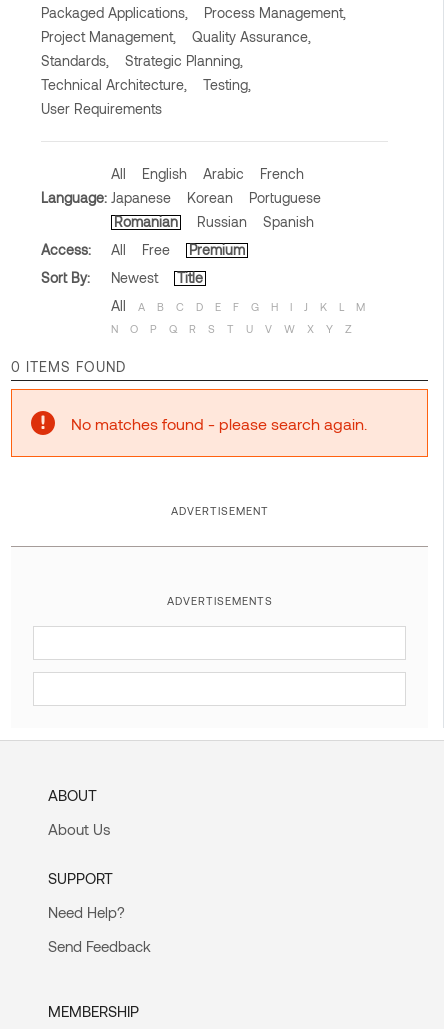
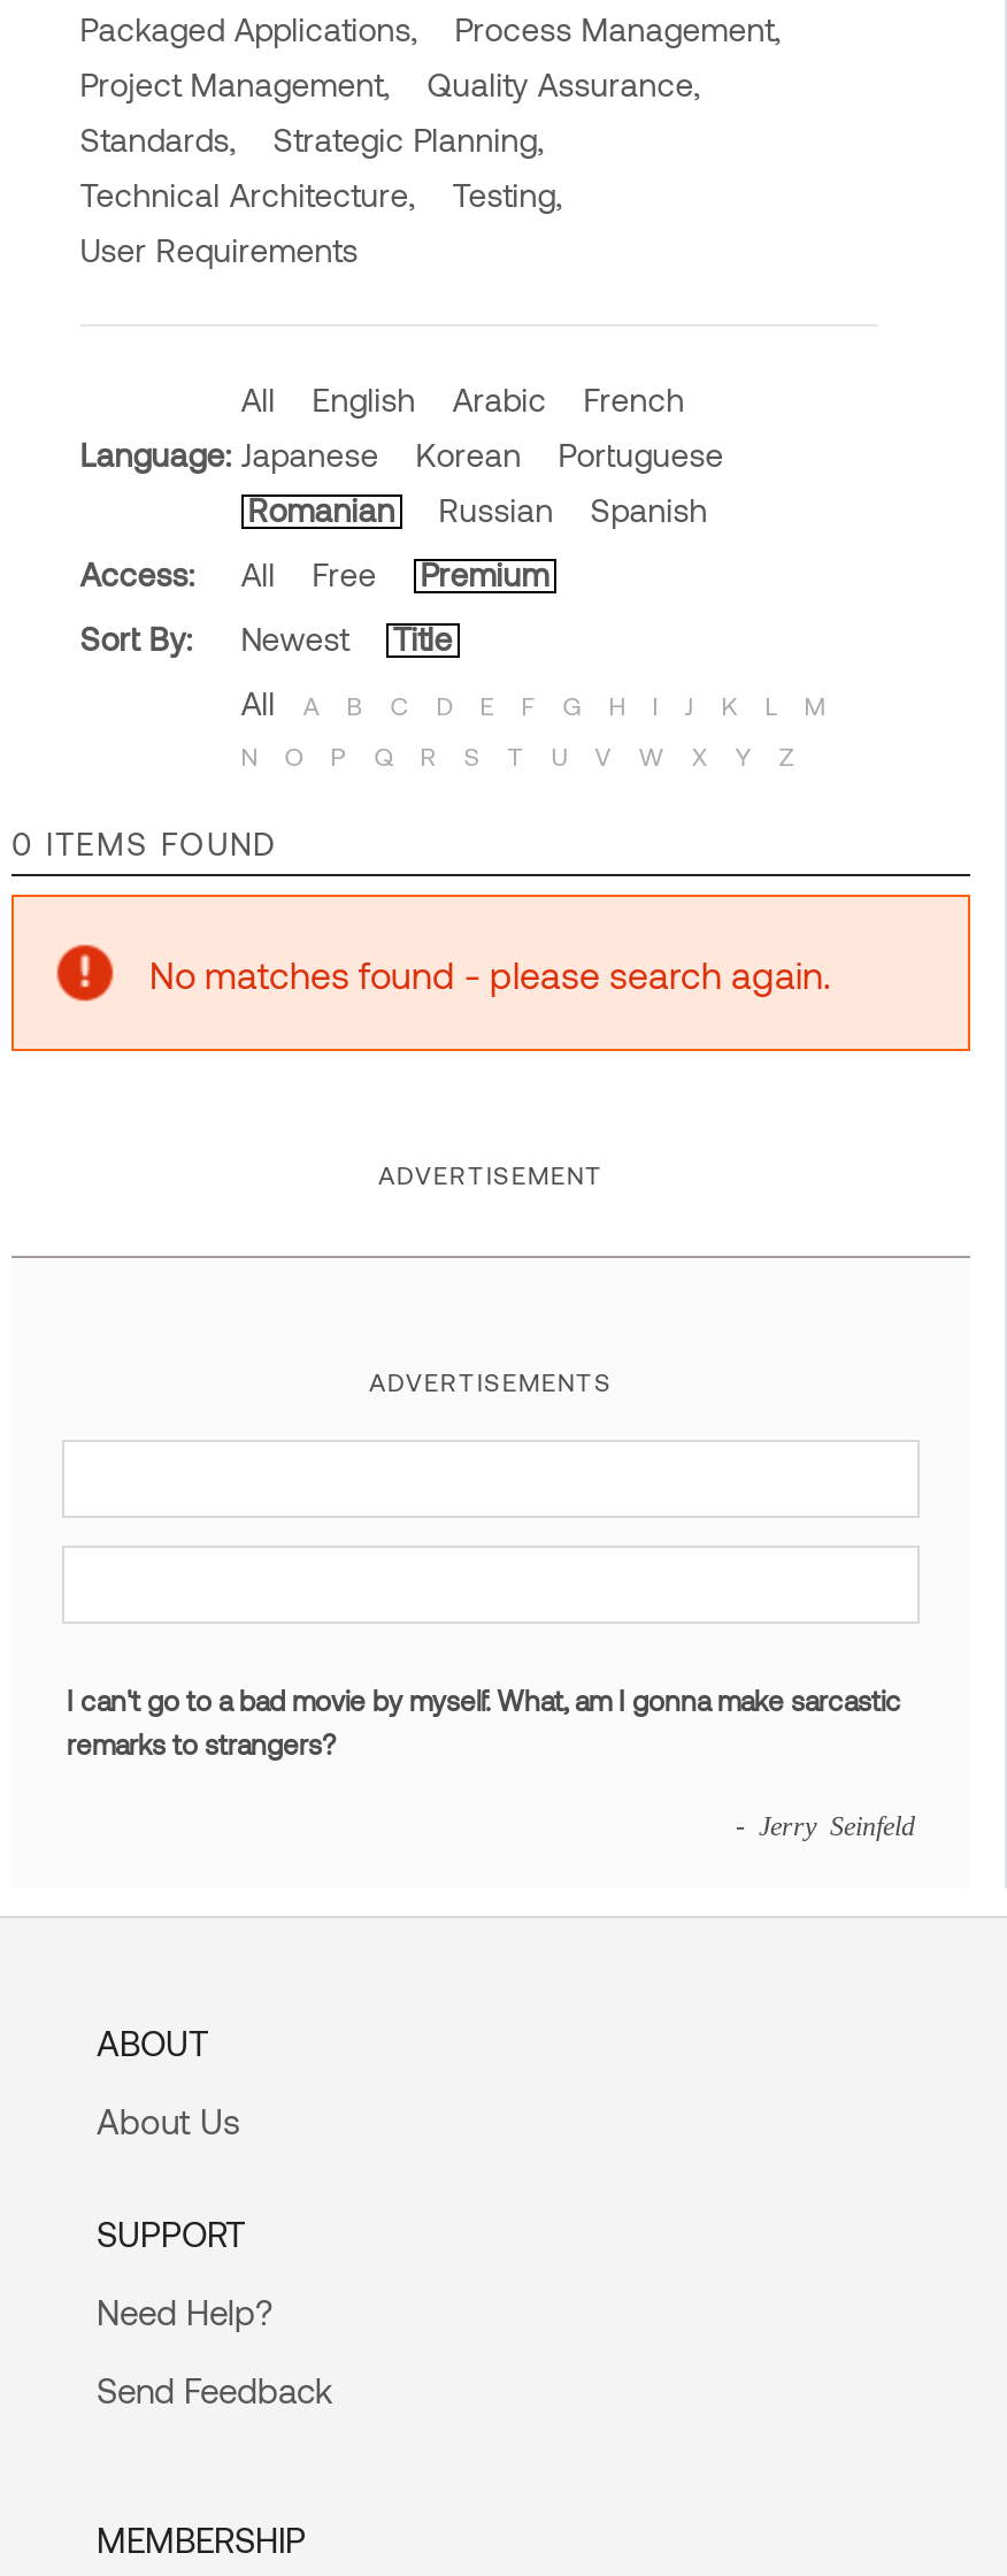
none -> [67,1685,915,1839] I can't go to a bad movie by myself. What, am I gonna make sarcastic | remarks to strangers? | - Jerry Seinfeld

